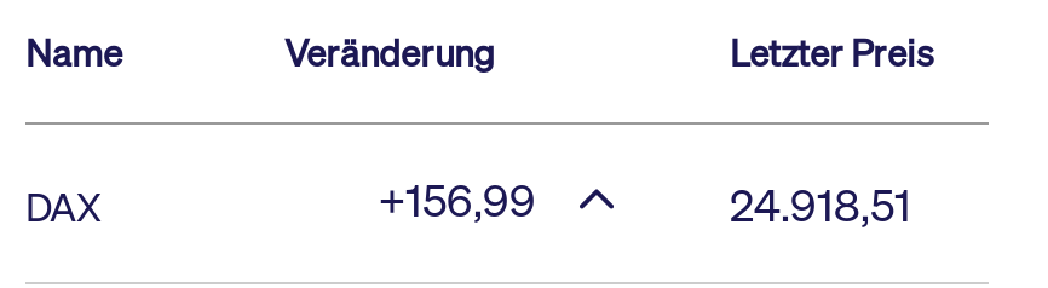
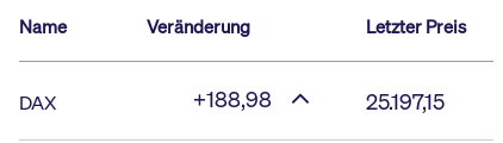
[379,171,536,229] +156,99 -> [193,85,272,113] +188,98
[730,175,911,234] 24.918,51 -> [366,87,445,116] 25.197,15

